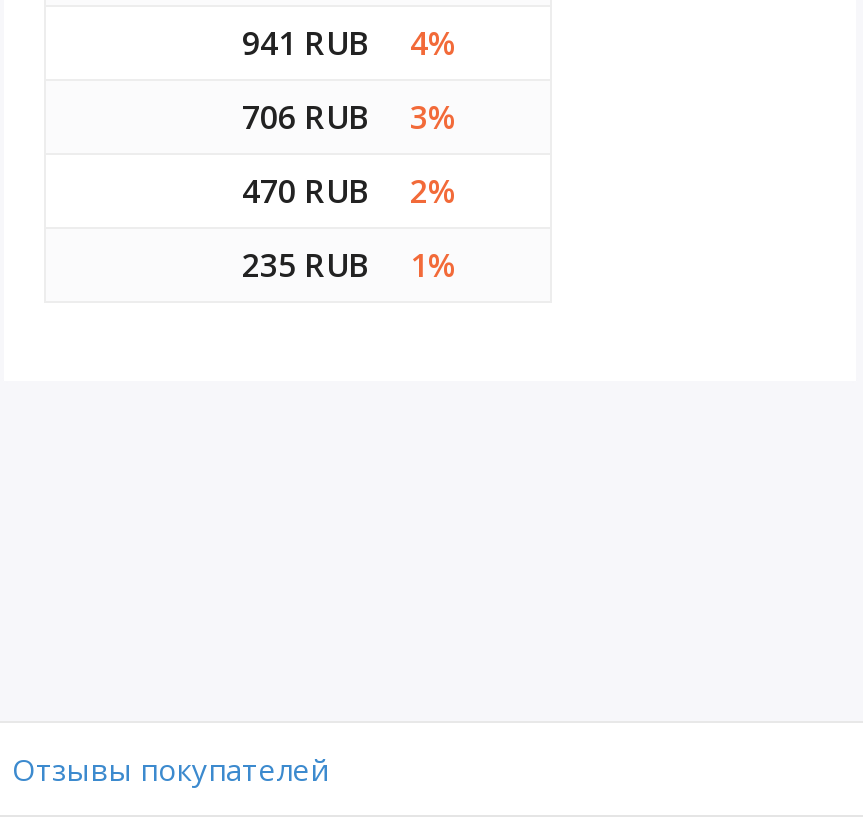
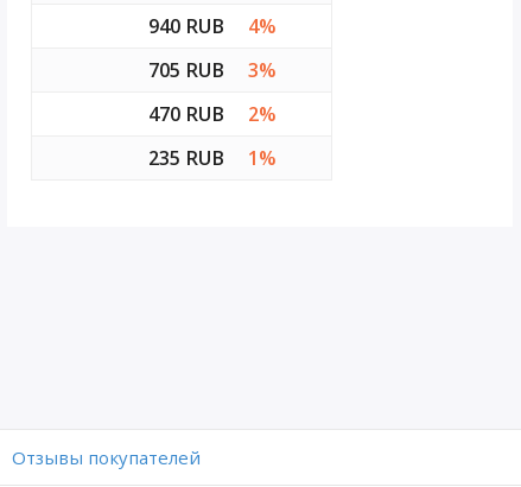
[242,21,458,65] 941 RUB 4% -> [148,13,277,39] 940 RUB 4%
[242,95,458,139] 706 RUB 3% -> [148,57,277,83] 705 RUB 3%

